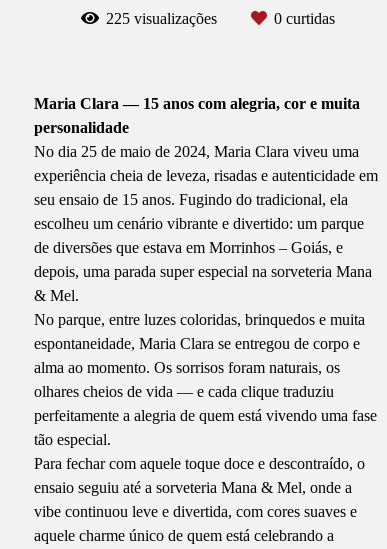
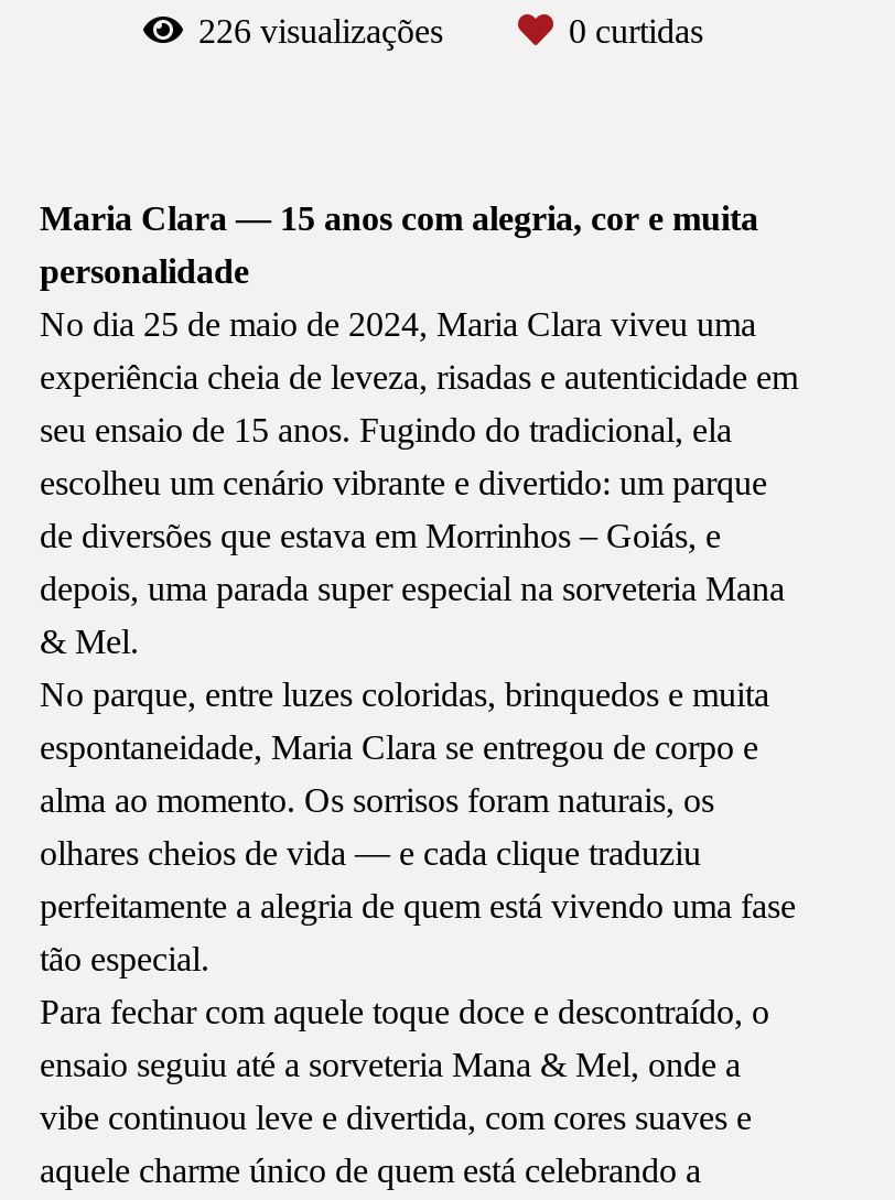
[106,10,221,27] 225 visualizações -> [198,12,452,50] 226 visualizações

